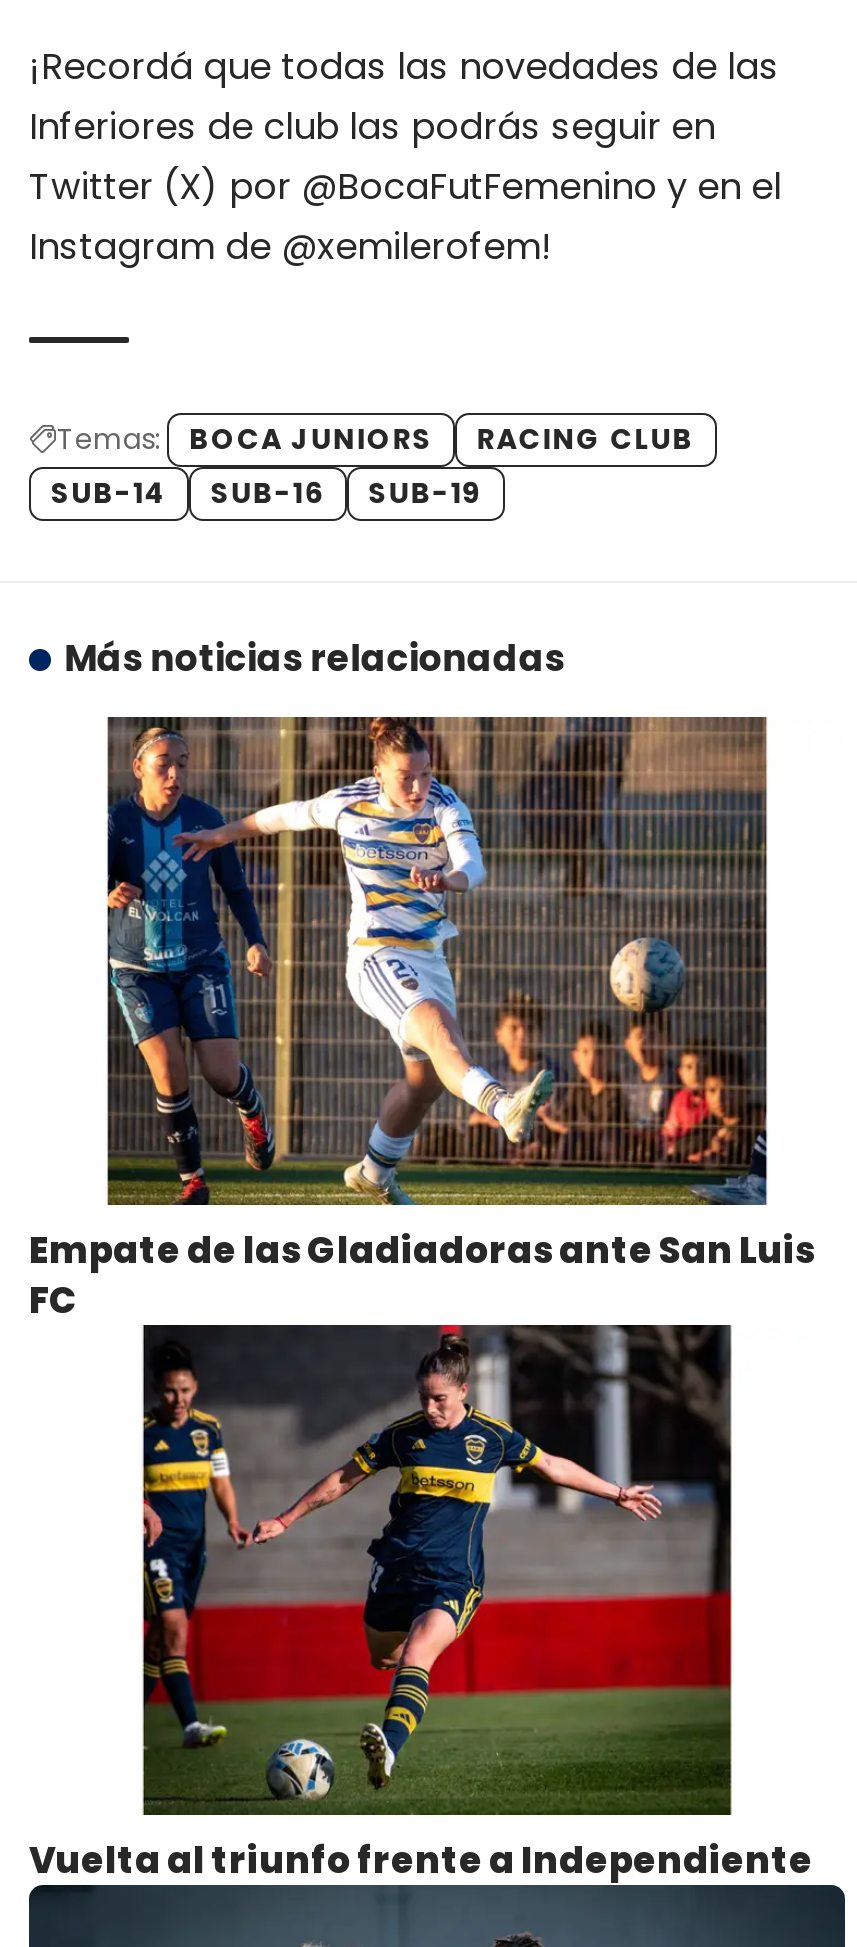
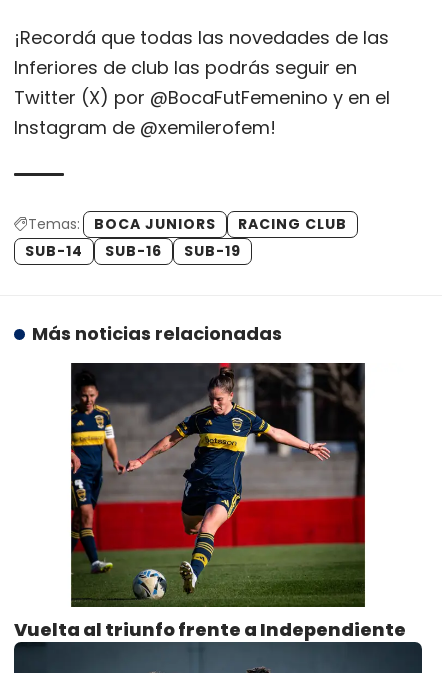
[29,715,815,1326] [image] | Empate de las Gladiadoras ante San Luis | FC -> none

